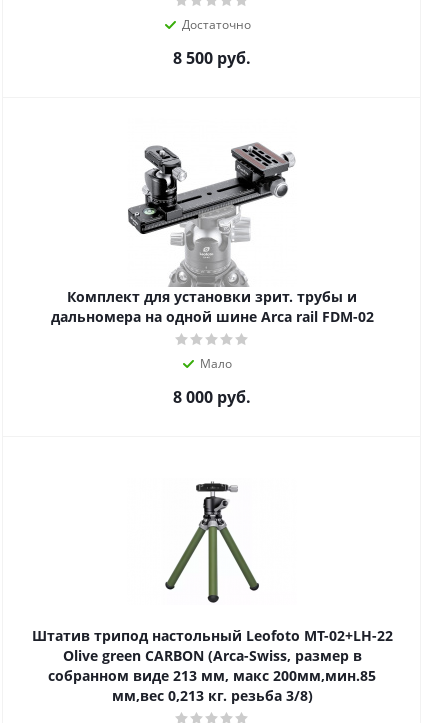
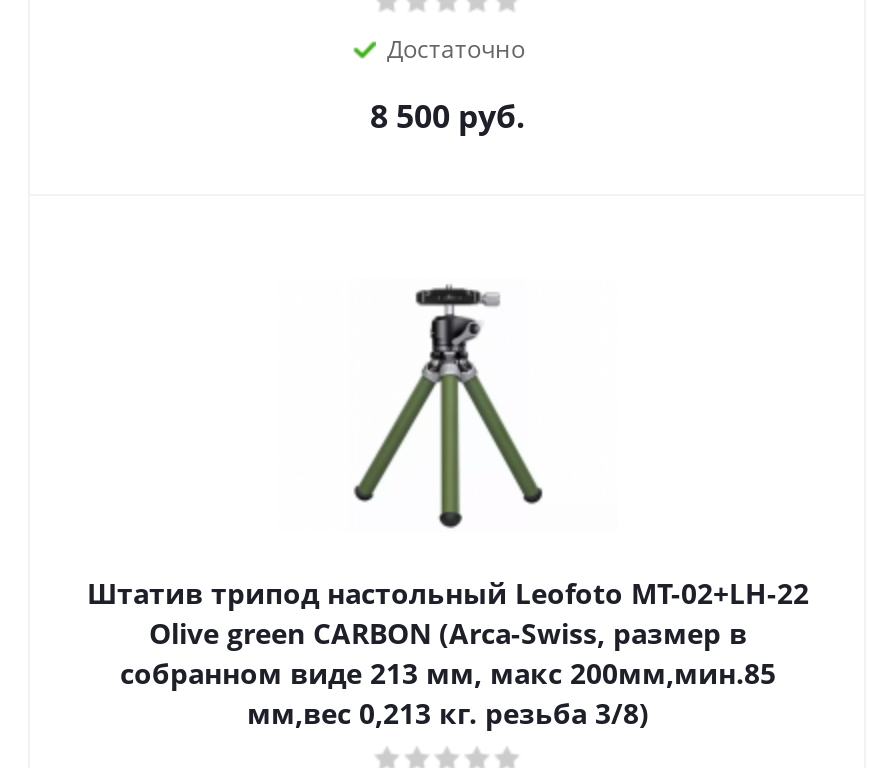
[50,142,373,408] [image] | Комплект для установки зрит. трубы и | дальномера на одной шине Arca rail FDM-02 | Мало | 8 000 руб. -> none

